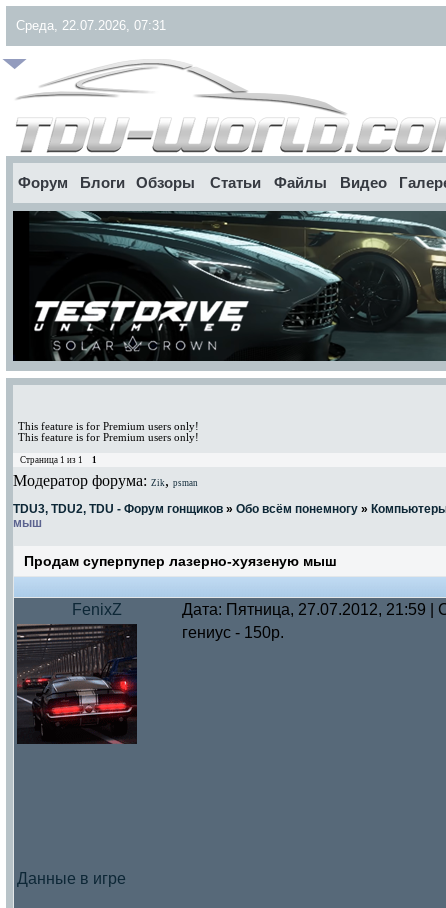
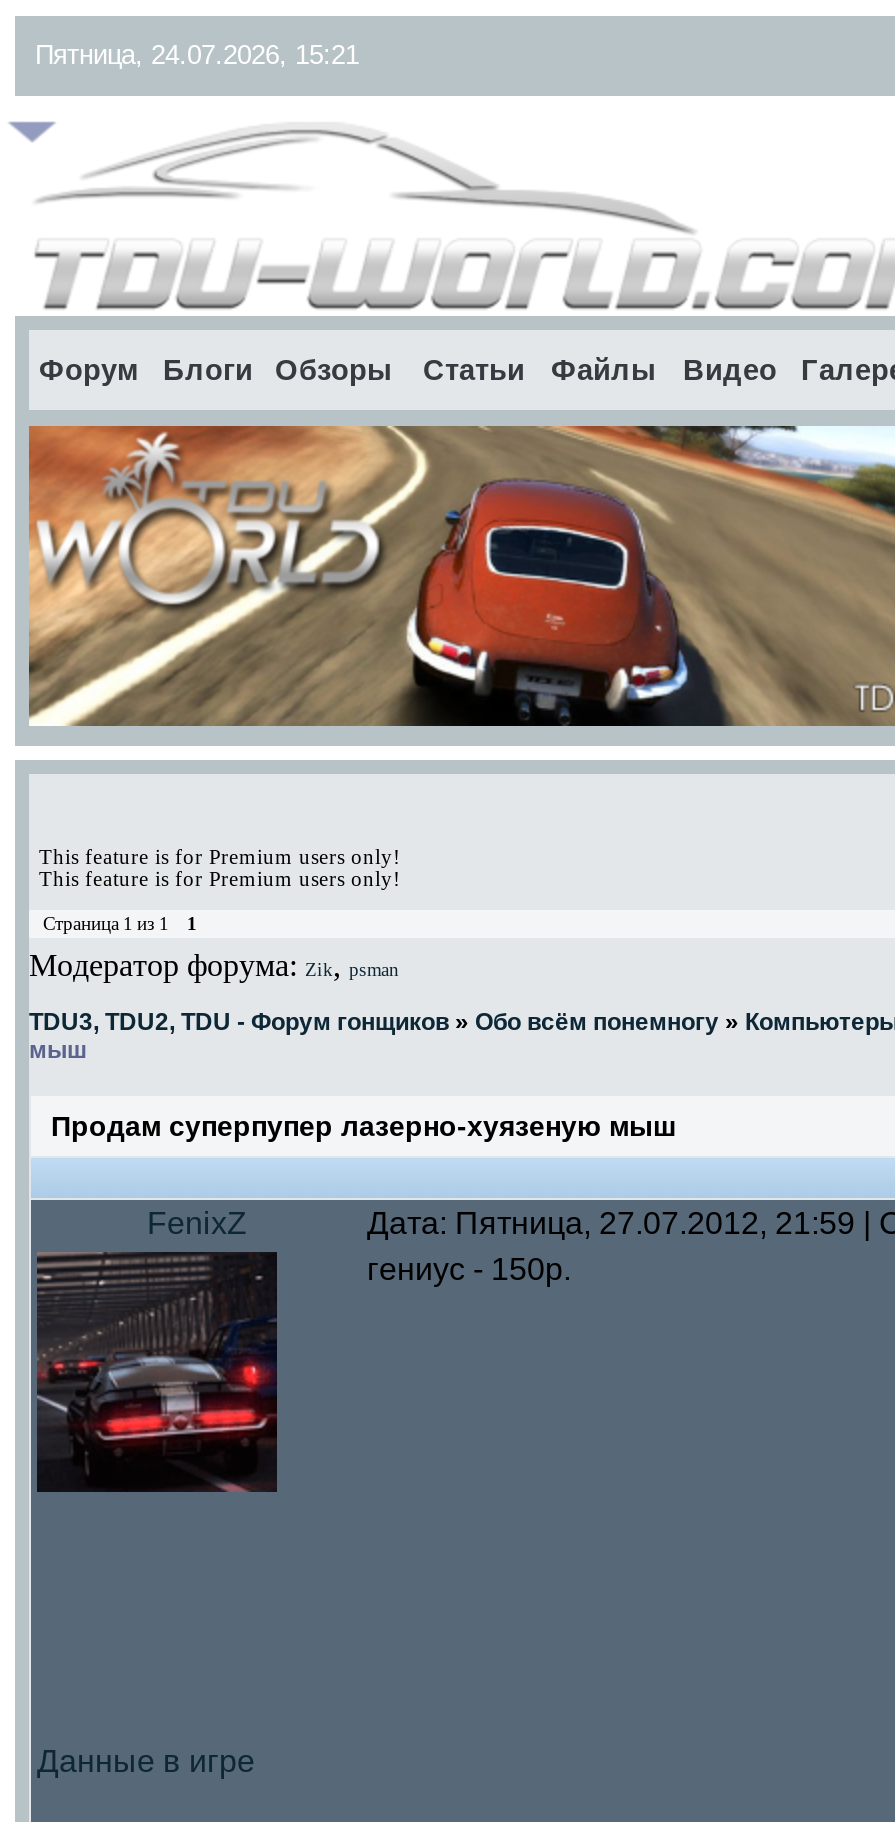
[16,18,166,33] Среда, 22.07.2026, 07:31 -> [35,40,359,70] Пятница, 24.07.2026, 15:21
[12,210,443,362] [image] -> [27,424,889,728] [image]

